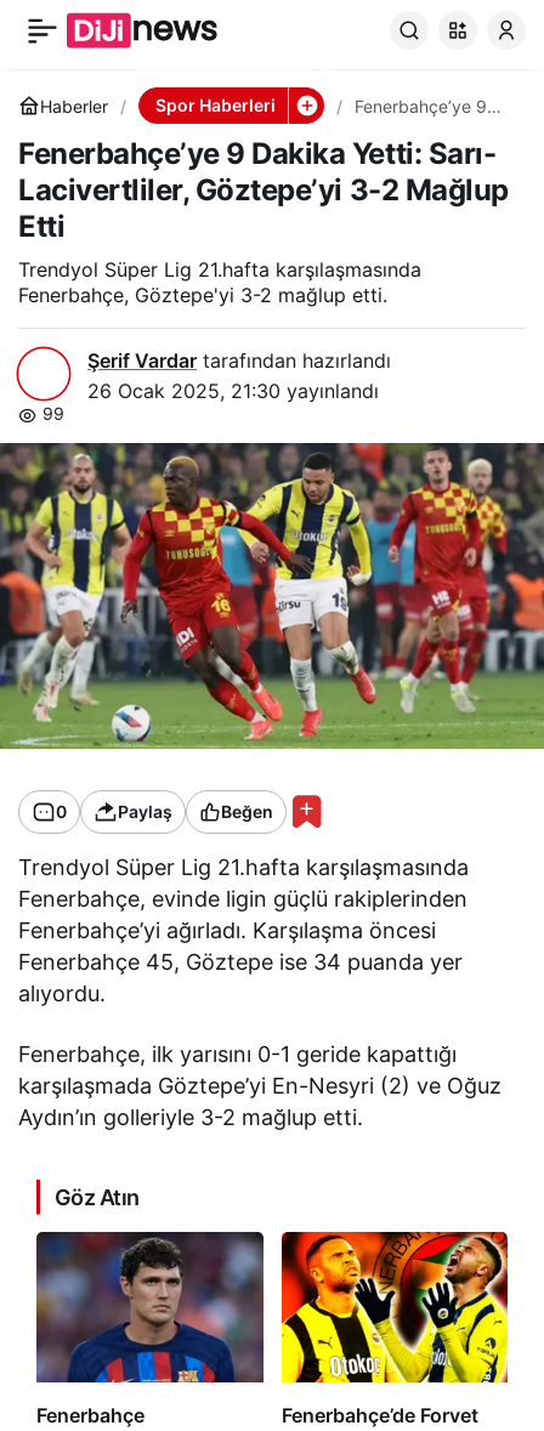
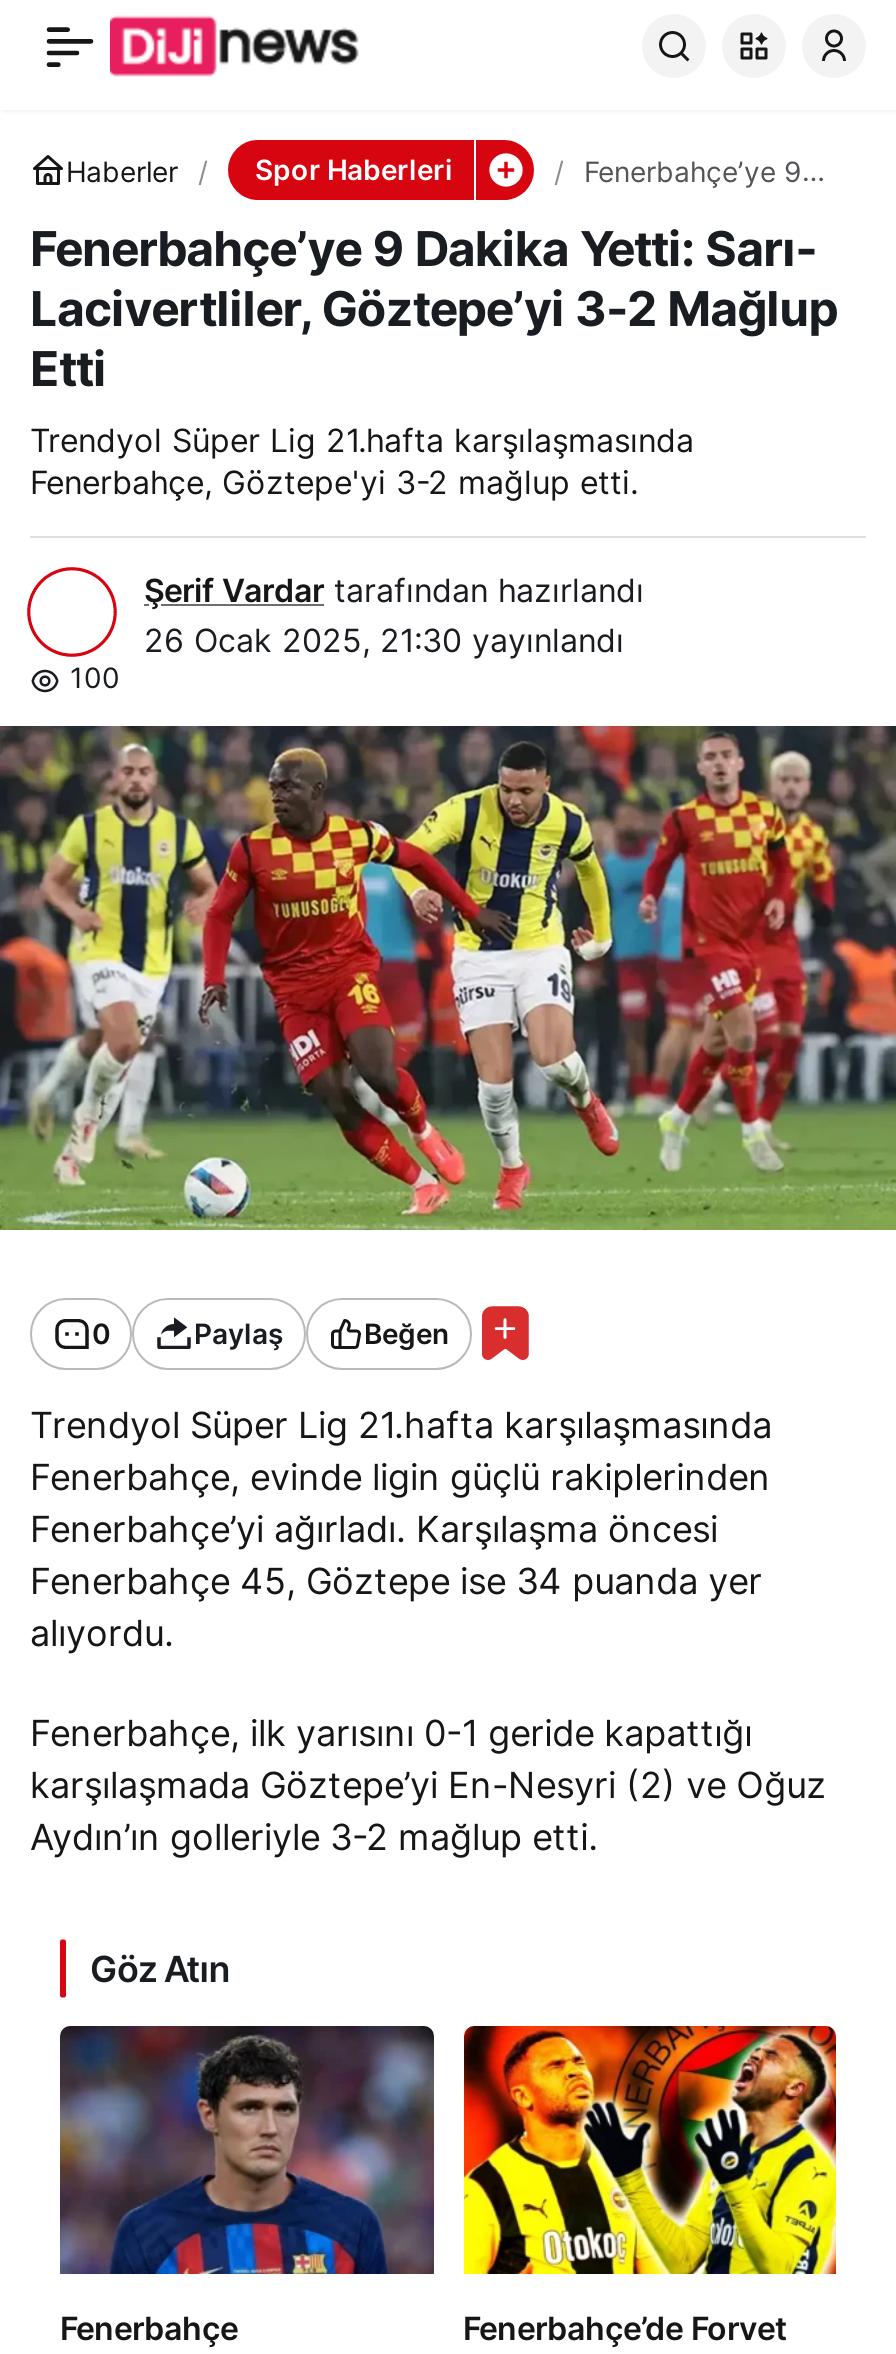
[42,403,64,424] 99 -> [70,660,120,694] 100

